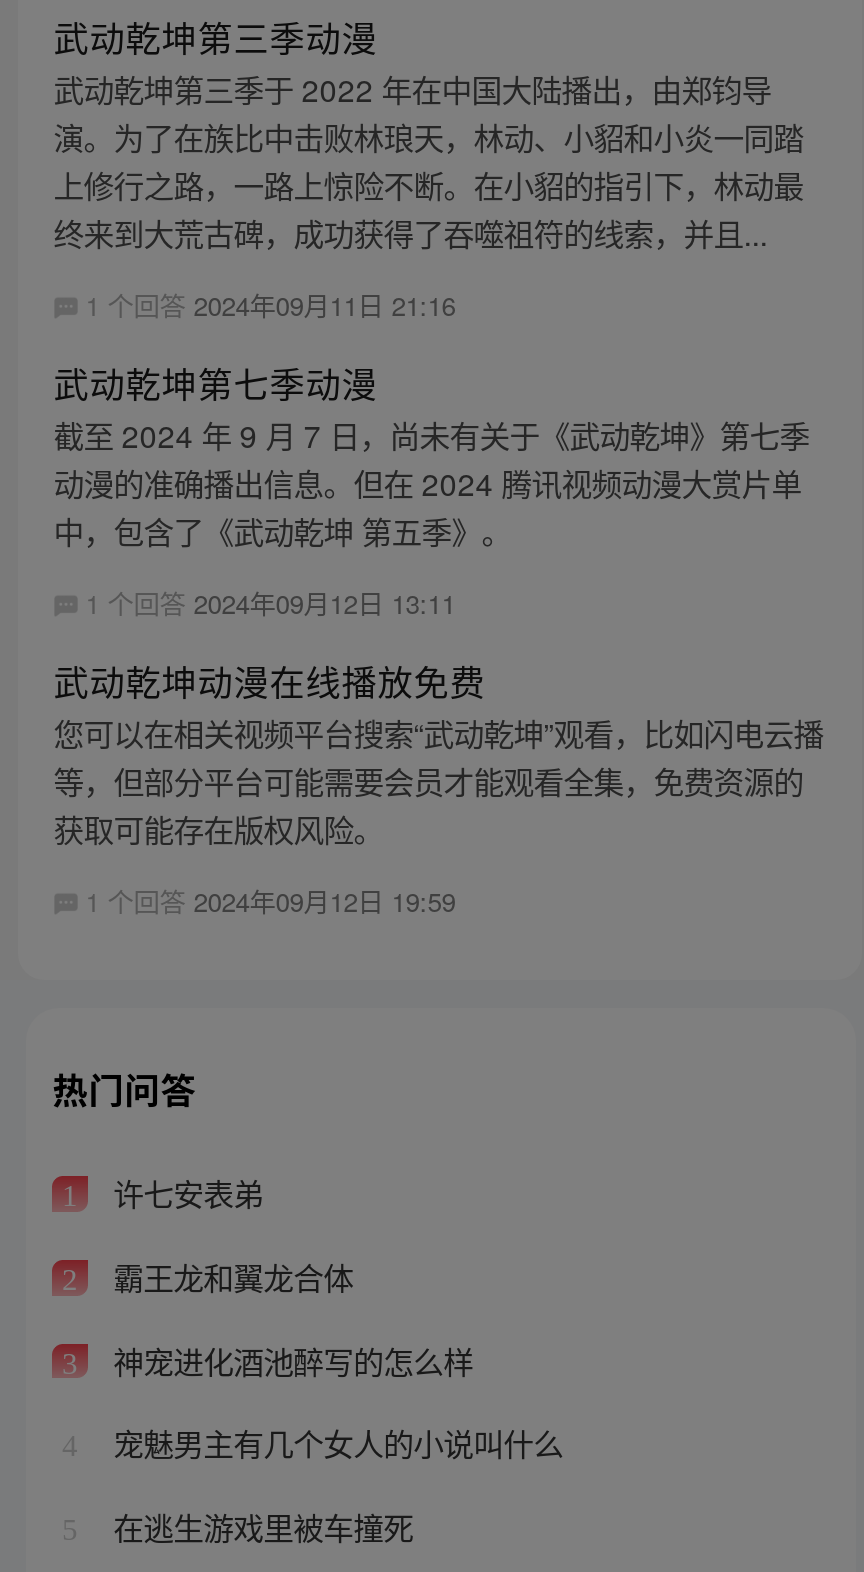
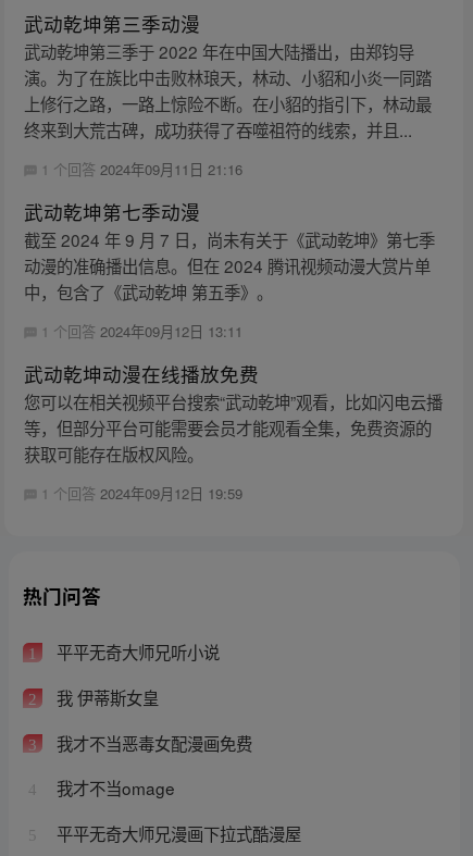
[105,1171,263,1215] 许七安表弟 -> [52,640,219,664] 平平无奇大师兄听小说
[105,1254,353,1298] 霸王龙和翼龙合体 -> [52,685,158,709] 我 伊蒂斯女皇
[105,1337,473,1381] 神宠进化酒池醉写的怎么样 -> [52,731,252,755] 我才不当恶毒女配漫画免费
[105,1421,563,1465] 宠魅男主有几个女人的小说叫什么 -> [52,776,175,800] 我才不当omage
[105,1504,413,1548] 在逃生游戏里被车撞死 -> [52,821,301,845] 平平无奇大师兄漫画下拉式酷漫屋

